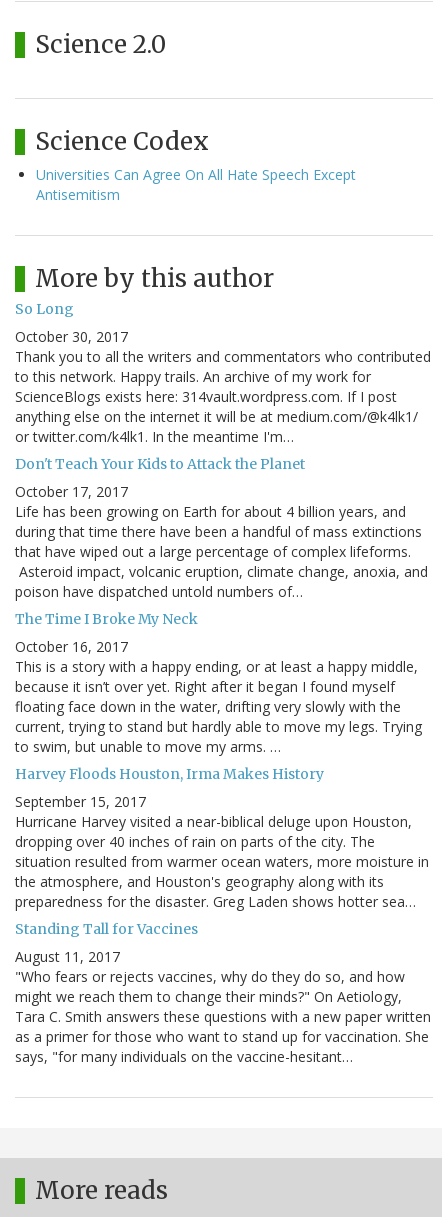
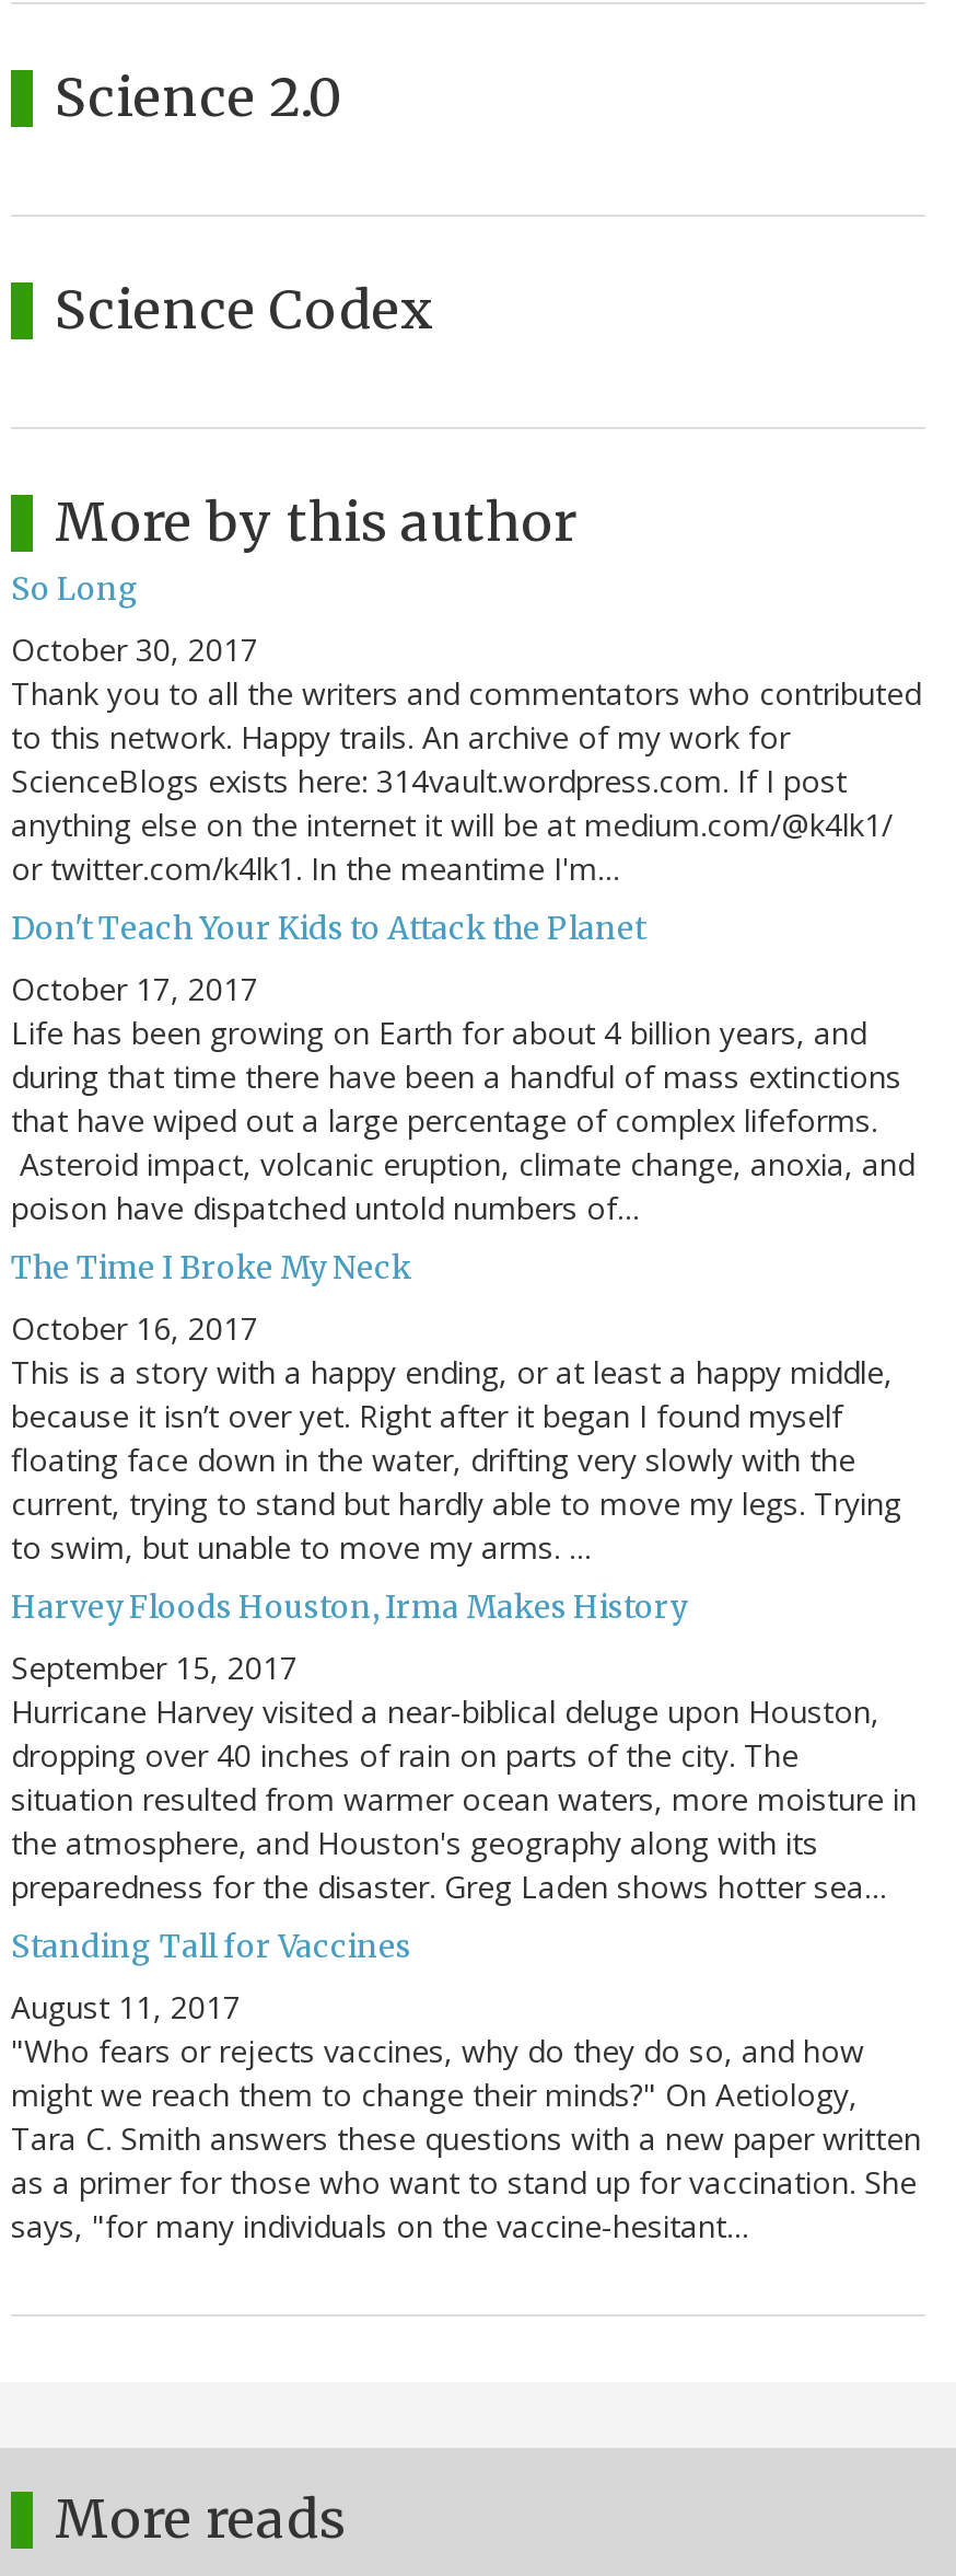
[36,165,356,204] Universities Can Agree On All Hate Speech Except | Antisemitism -> none

